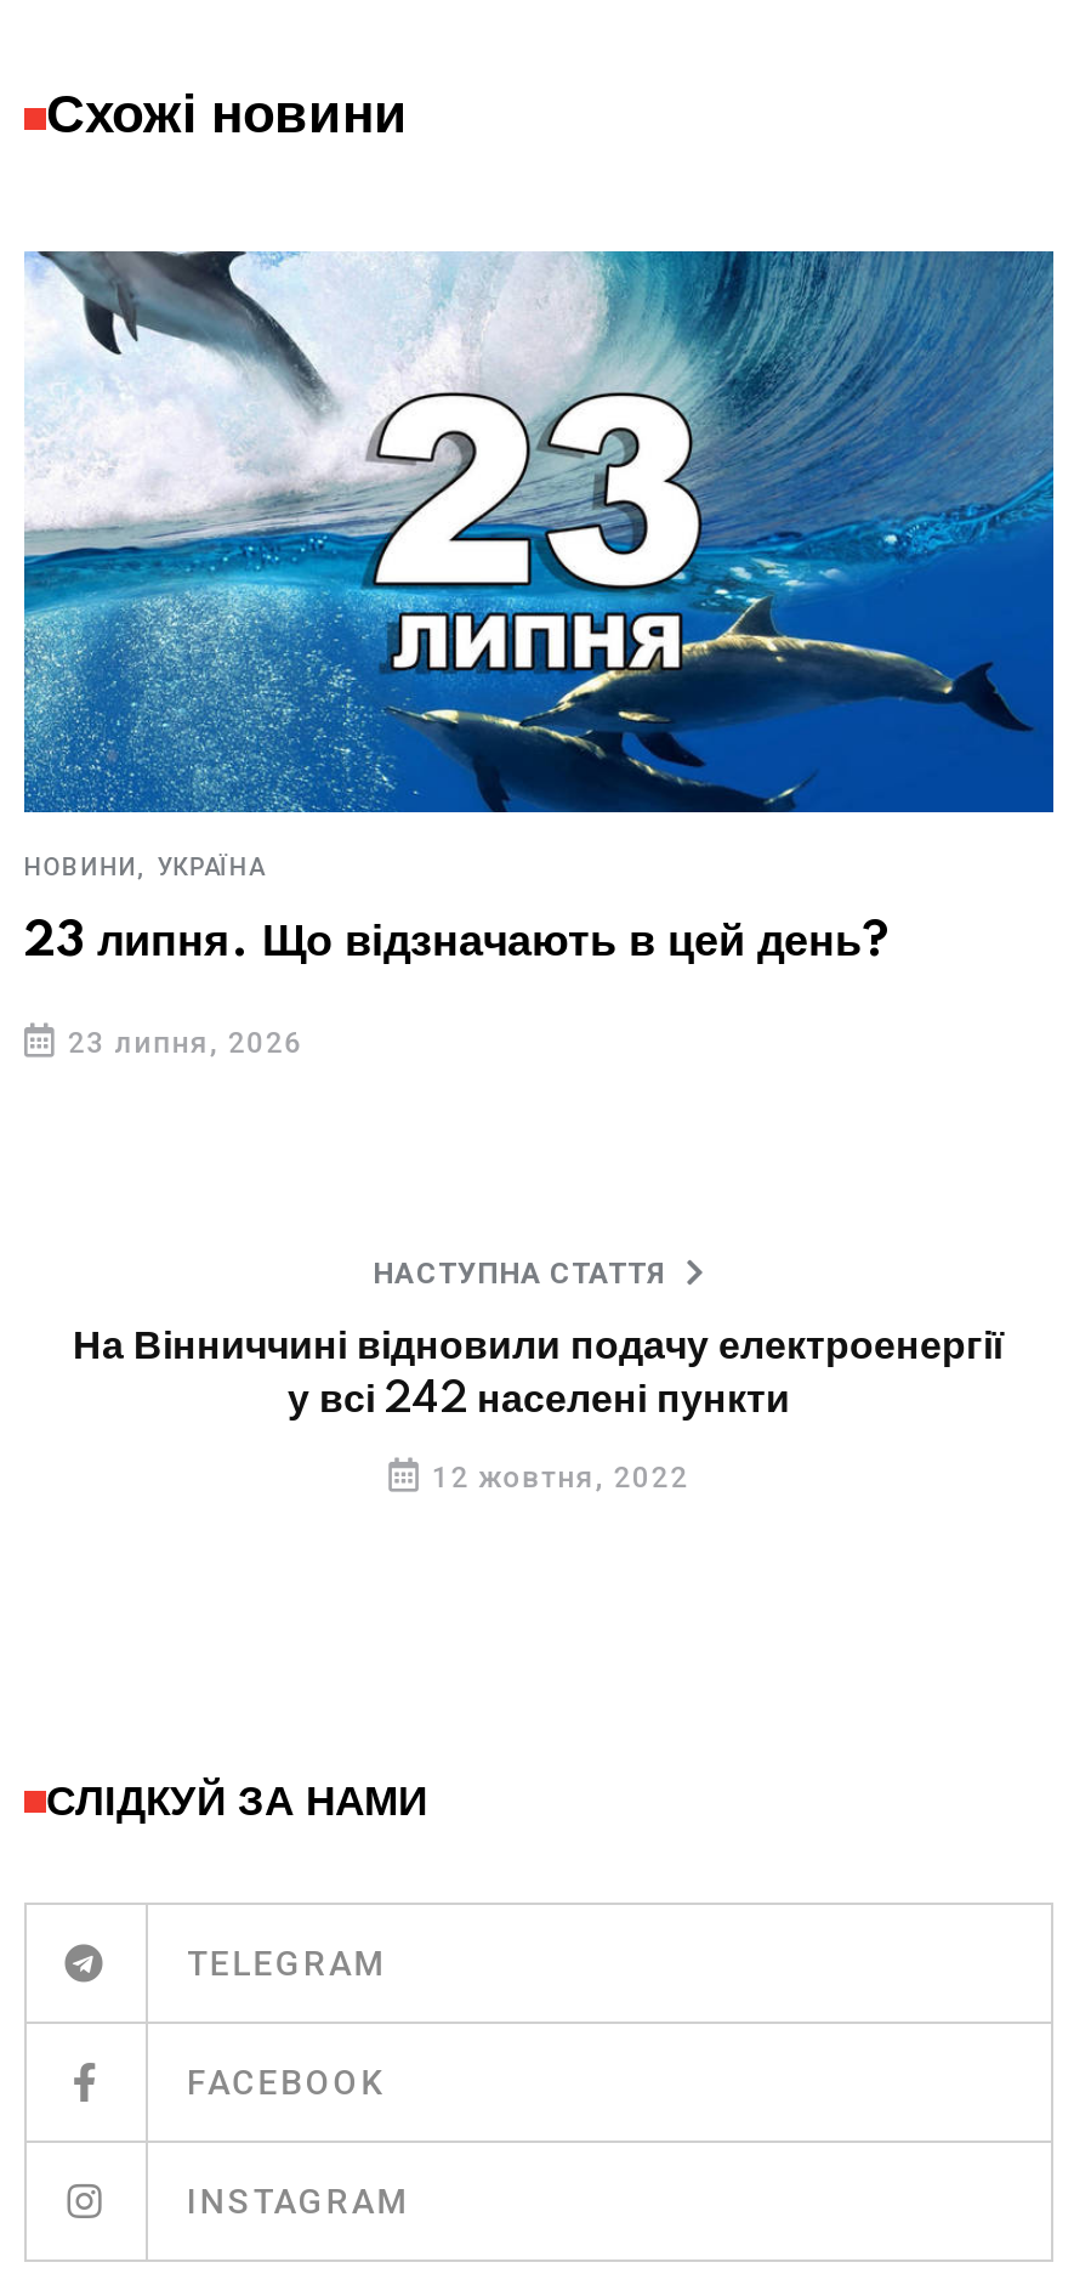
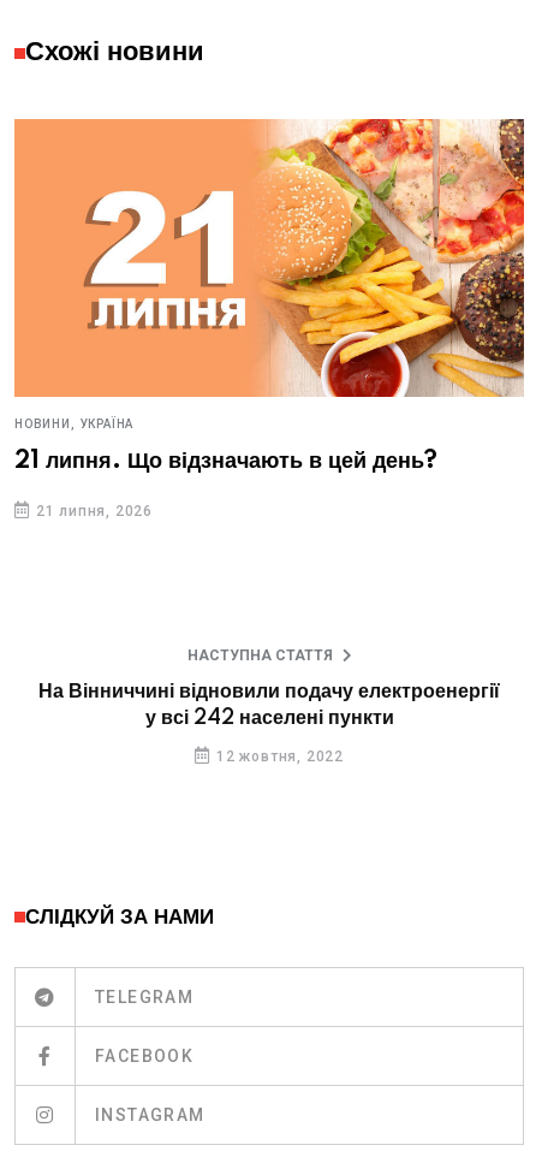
[22,249,1056,815] [image] -> [13,118,525,398] [image]
[24,919,888,968] 23 липня. Що відзначають в цей день? -> [14,450,437,474] 21 липня. Що відзначають в цей день?
[67,1026,303,1060] 23 липня, 2026 -> [36,503,153,520] 21 липня, 2026

